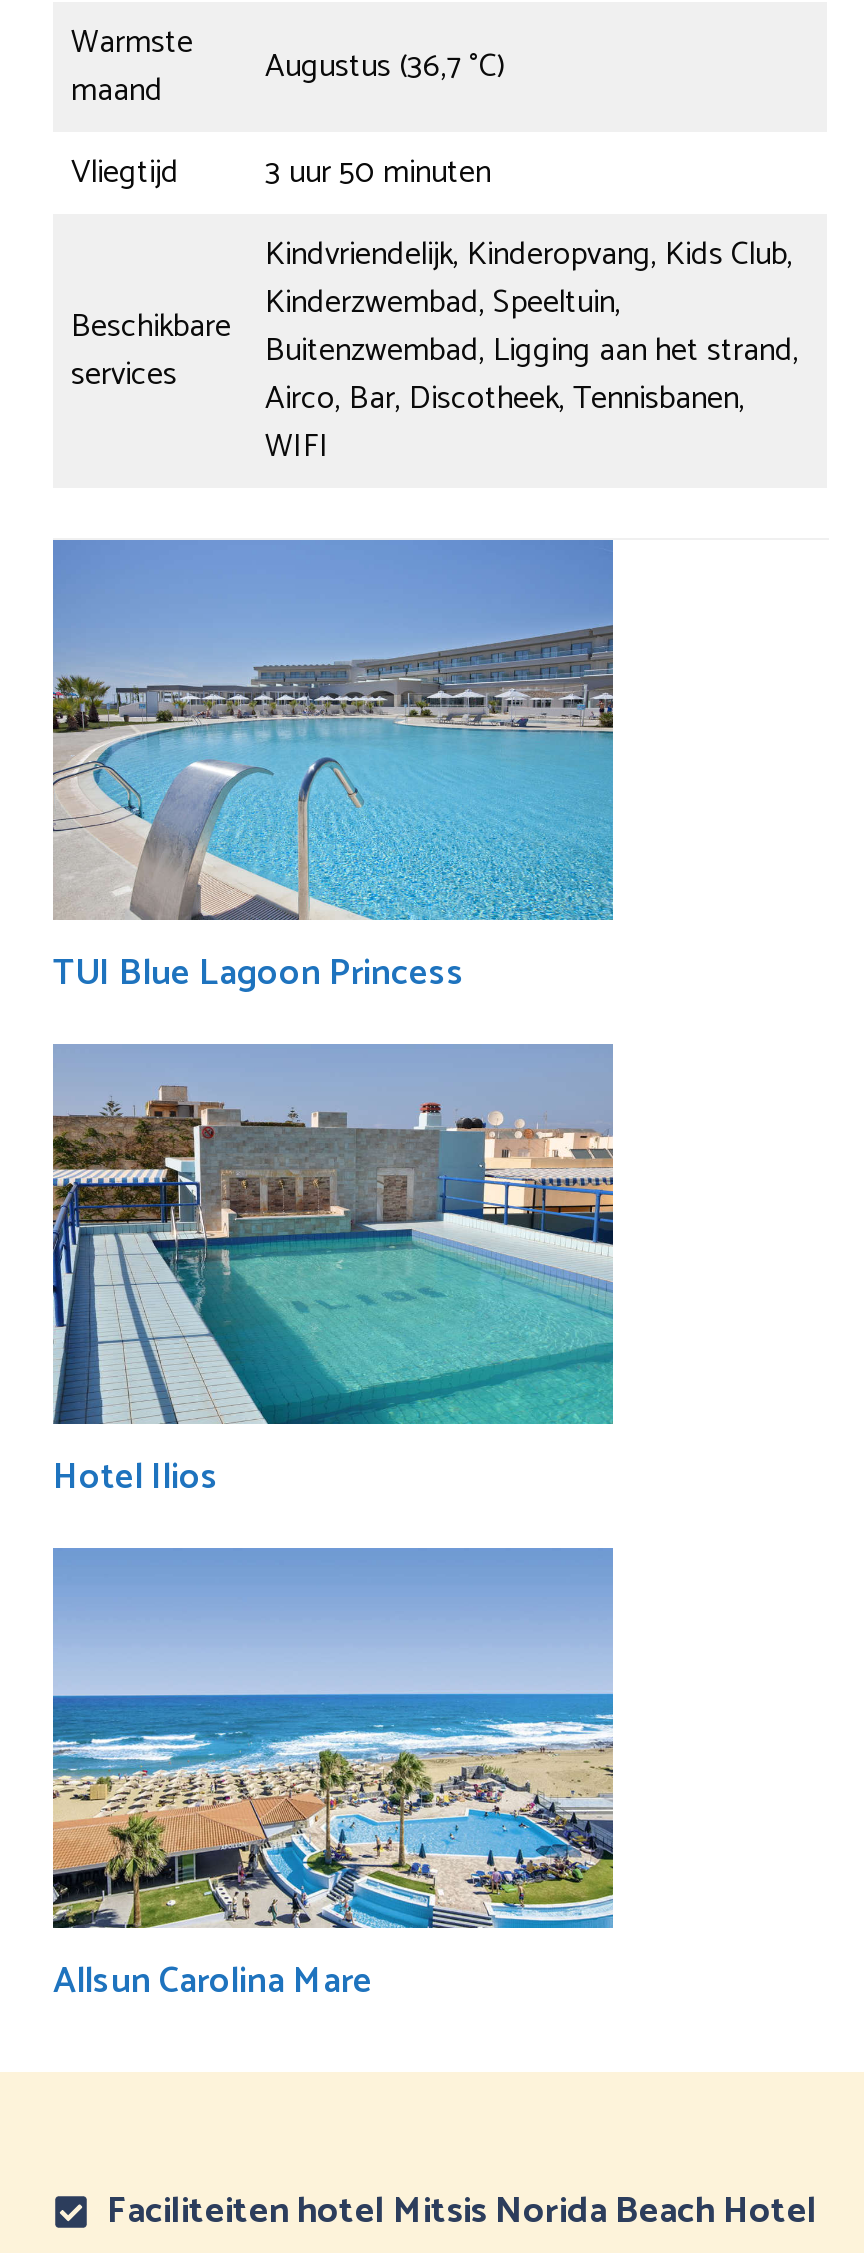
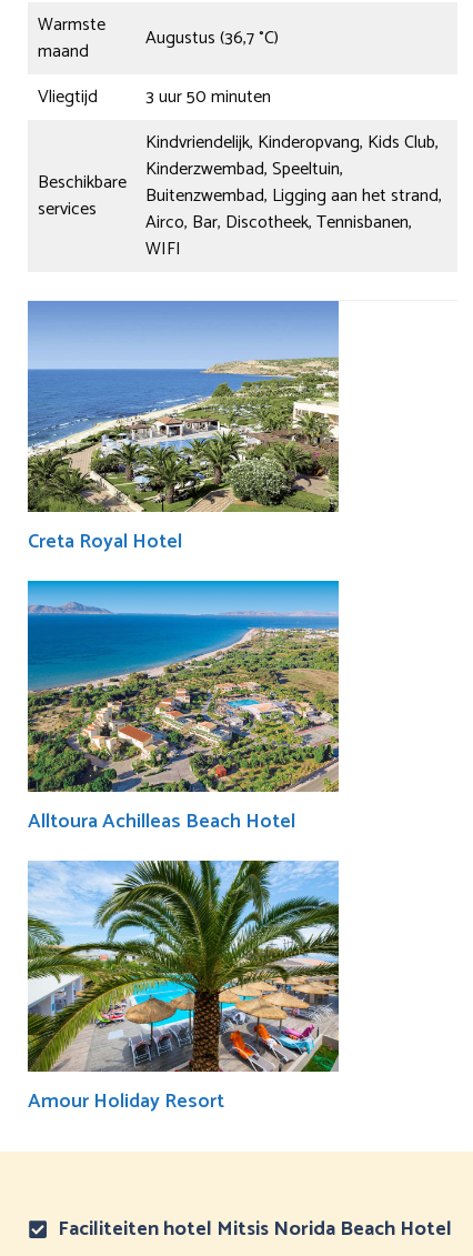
[51,568,615,1004] [image] | TUI Blue Lagoon Princess -> [27,321,340,558] [image] | Creta Royal Hotel
[51,1044,615,1508] [image] | Hotel Ilios -> [27,580,340,838] [image] | Alltoura Achilleas Beach Hotel
[51,1546,615,2012] [image] | Allsun Carolina Mare -> [27,860,340,1118] [image] | Amour Holiday Resort

